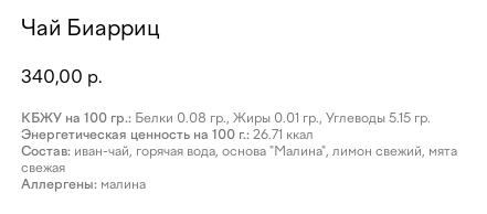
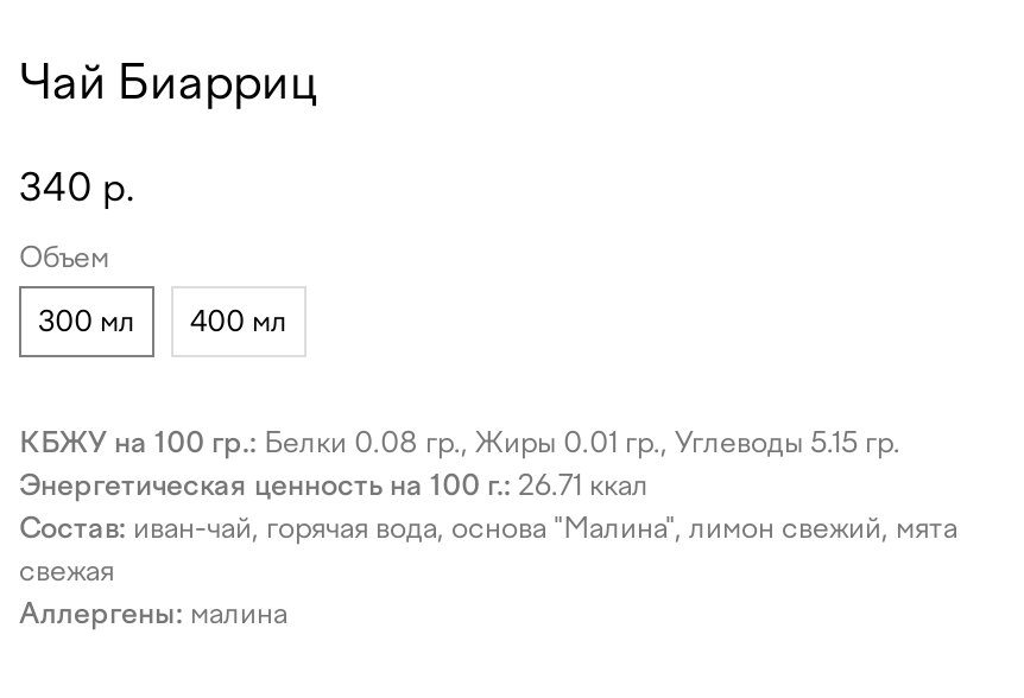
[21,66,103,87] 340,00 р. -> [19,164,287,337] 340 р. | Объем | 300 мл | 400 мл

